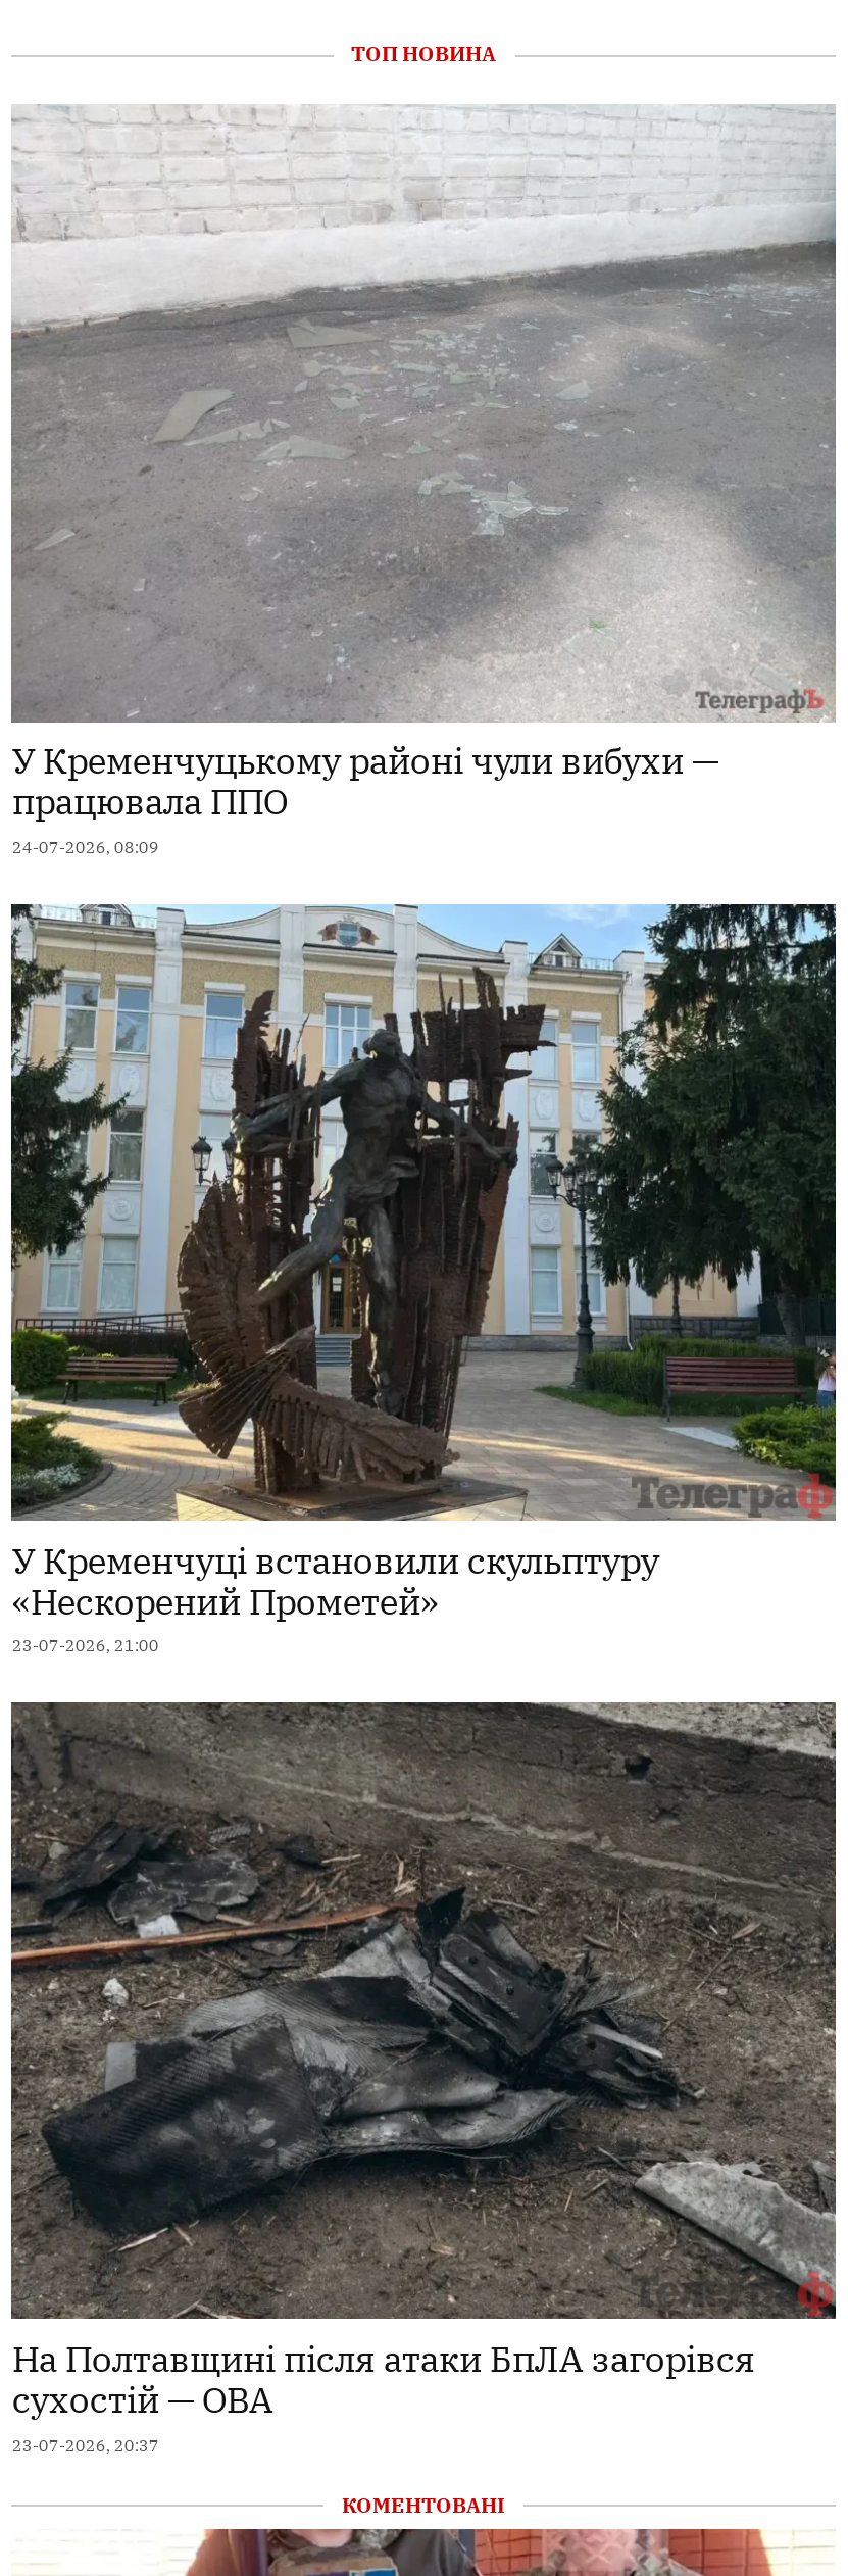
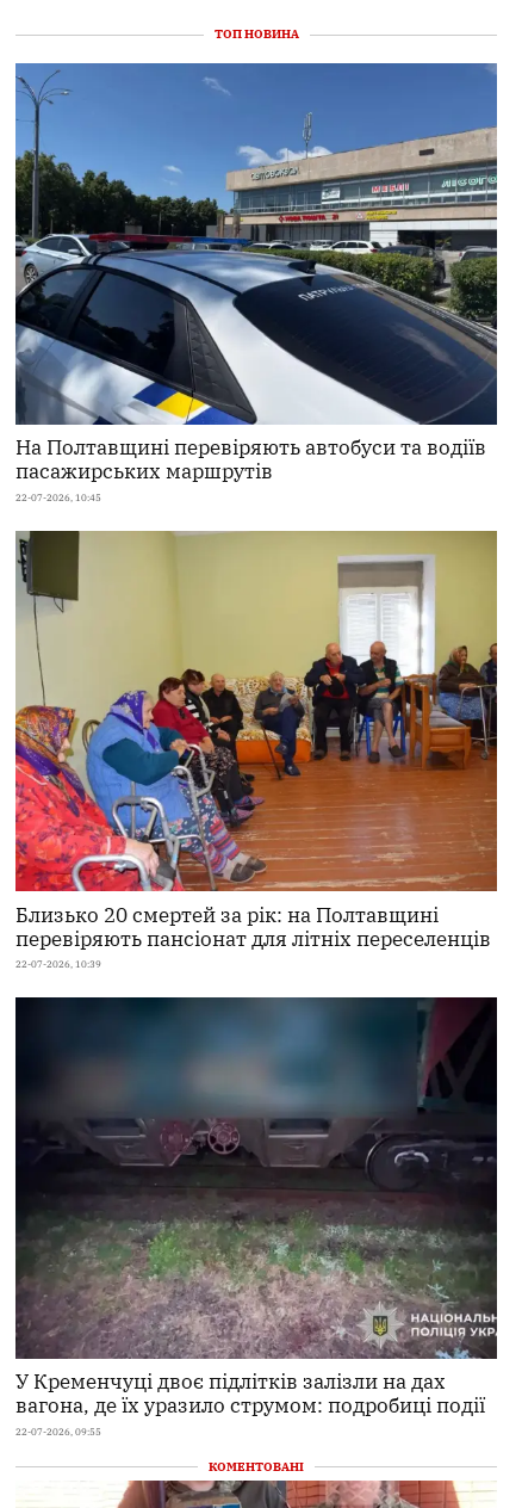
[9,104,836,858] [image] | У Кременчуцькому районі чули вибухи — | працювала ППО | 24-07-2026, 08:09 -> [14,62,497,504] [image] | На Полтавщині перевіряють автобуси та водіїв | пасажирських маршрутів | 22-07-2026, 10:45
[9,902,838,1656] [image] | У Кременчуці встановили скульптуру | «Нескорений Прометей» | 23-07-2026, 21:00 -> [14,530,498,971] [image] | Близько 20 смертей за рік: на Полтавщині | перевіряють пансіонат для літніх переселенців | 22-07-2026, 10:39
[9,1700,838,2455] [image] | На Полтавщині після атаки БпЛА загорівся | сухостій — ОВА | 23-07-2026, 20:37 -> [14,996,498,1437] [image] | У Кременчуці двоє підлітків залізли на дах | вагона, де їх уразило струмом: подробиці події | 22-07-2026, 09:55

